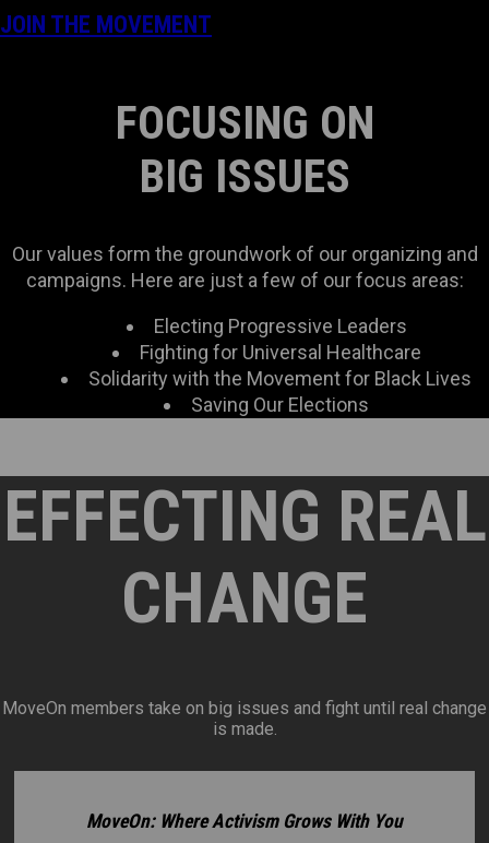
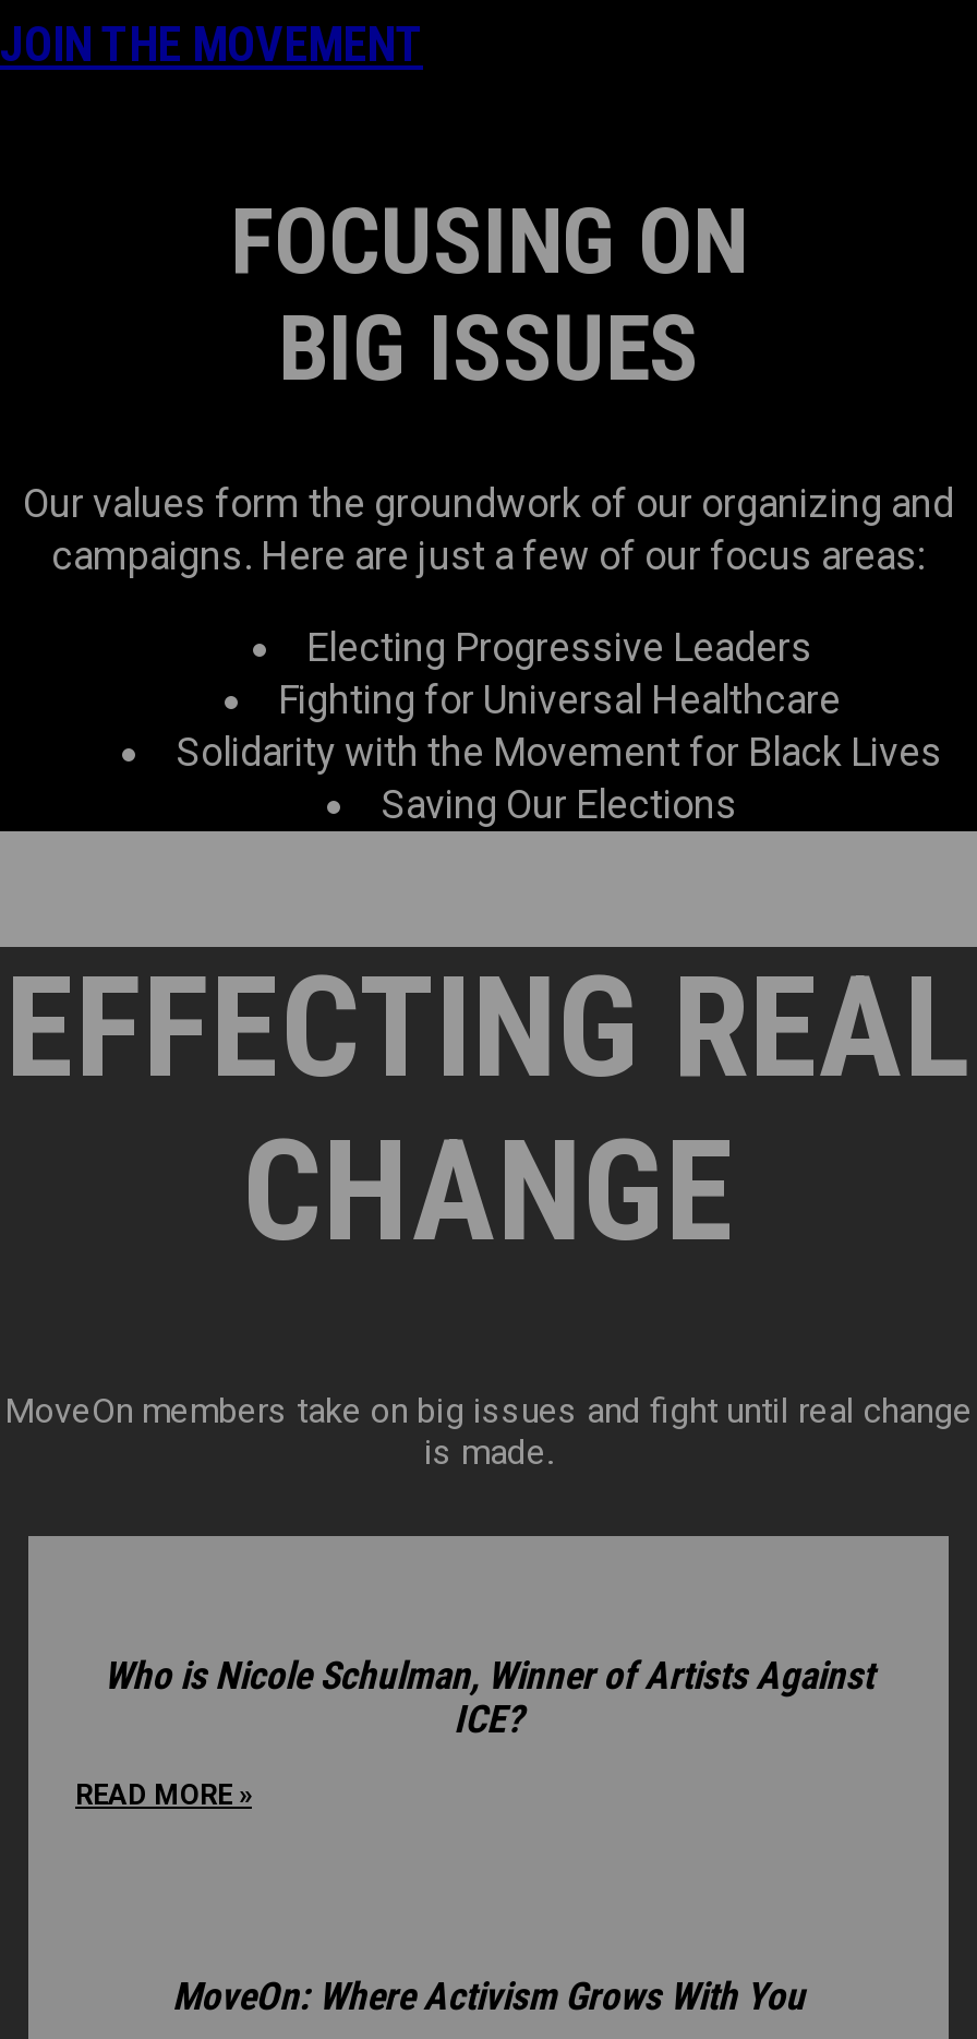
none -> [75,1654,873,1810] Who is Nicole Schulman, Winner of Artists Against | ICE? | READ MORE »

